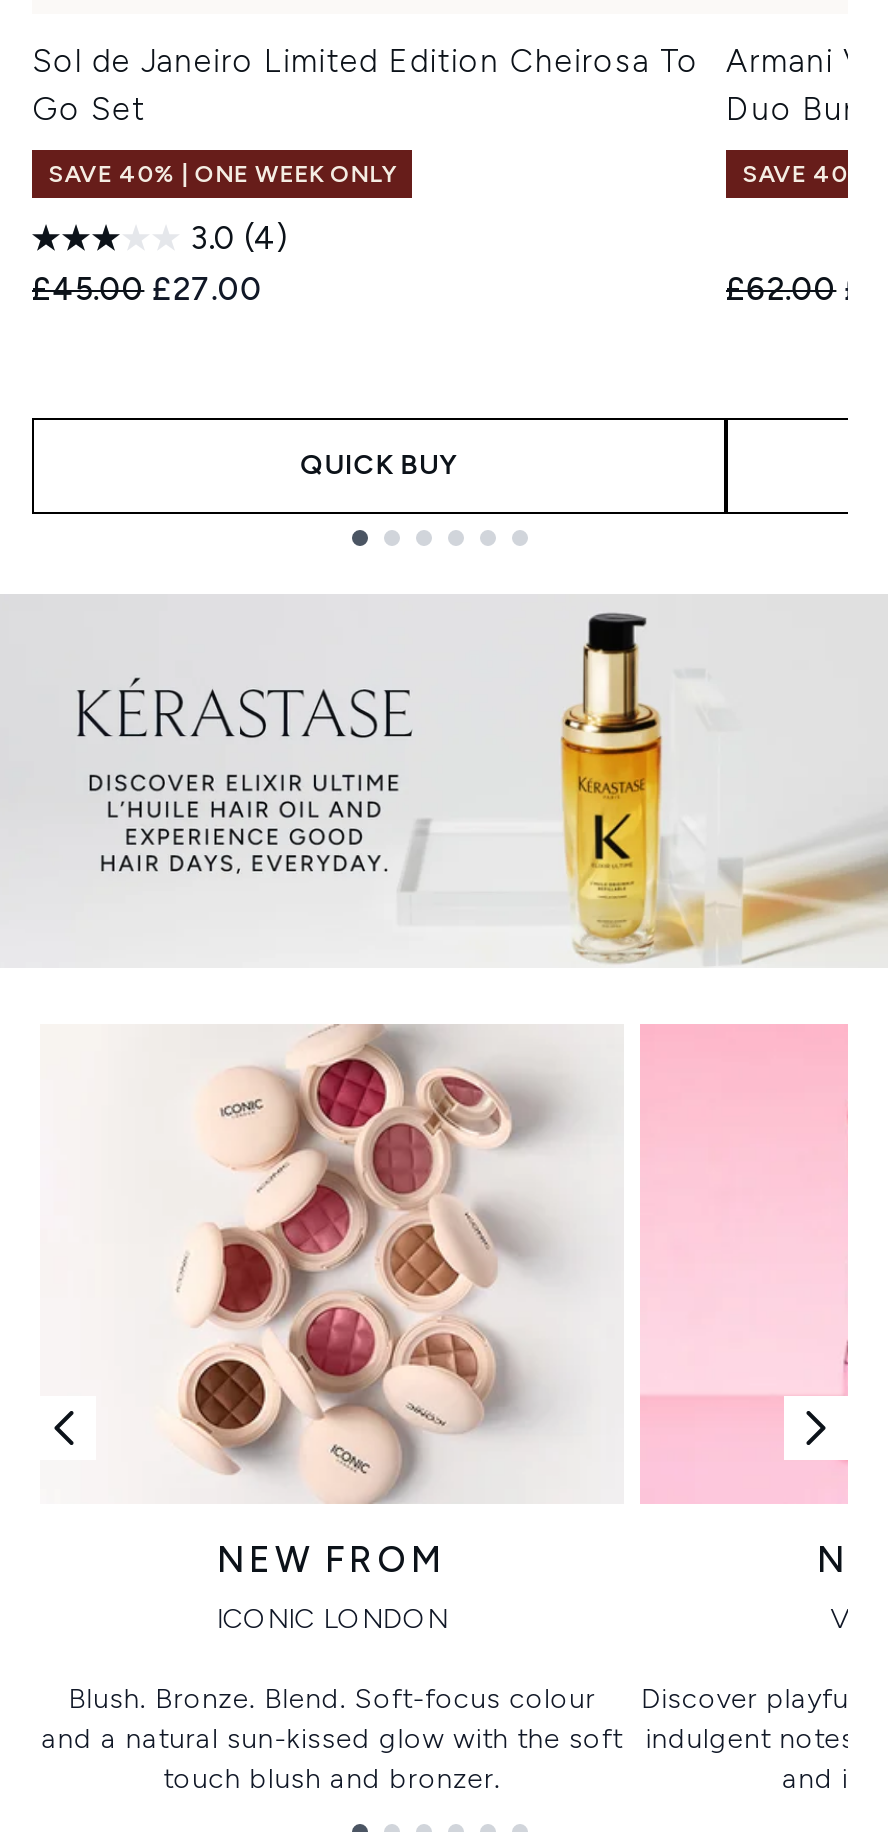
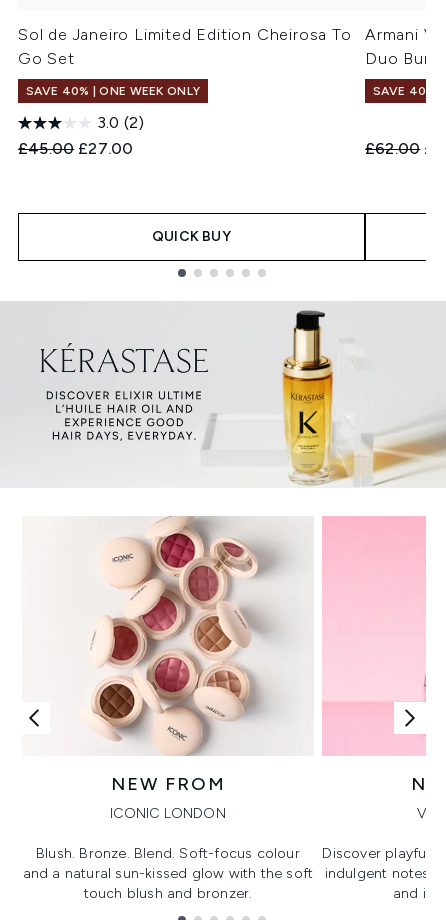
[190,218,288,256] 3.0 (4) -> [97,113,144,132] 3.0 (2)

